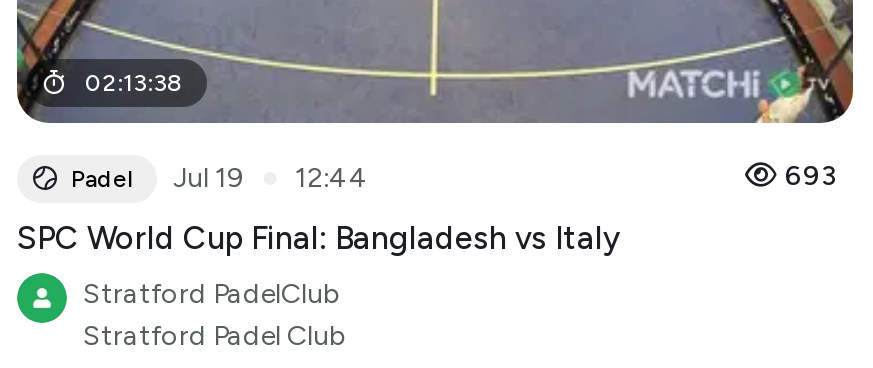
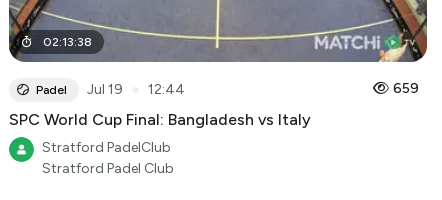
[785,159,837,193] 693 -> [393,80,419,97] 659

